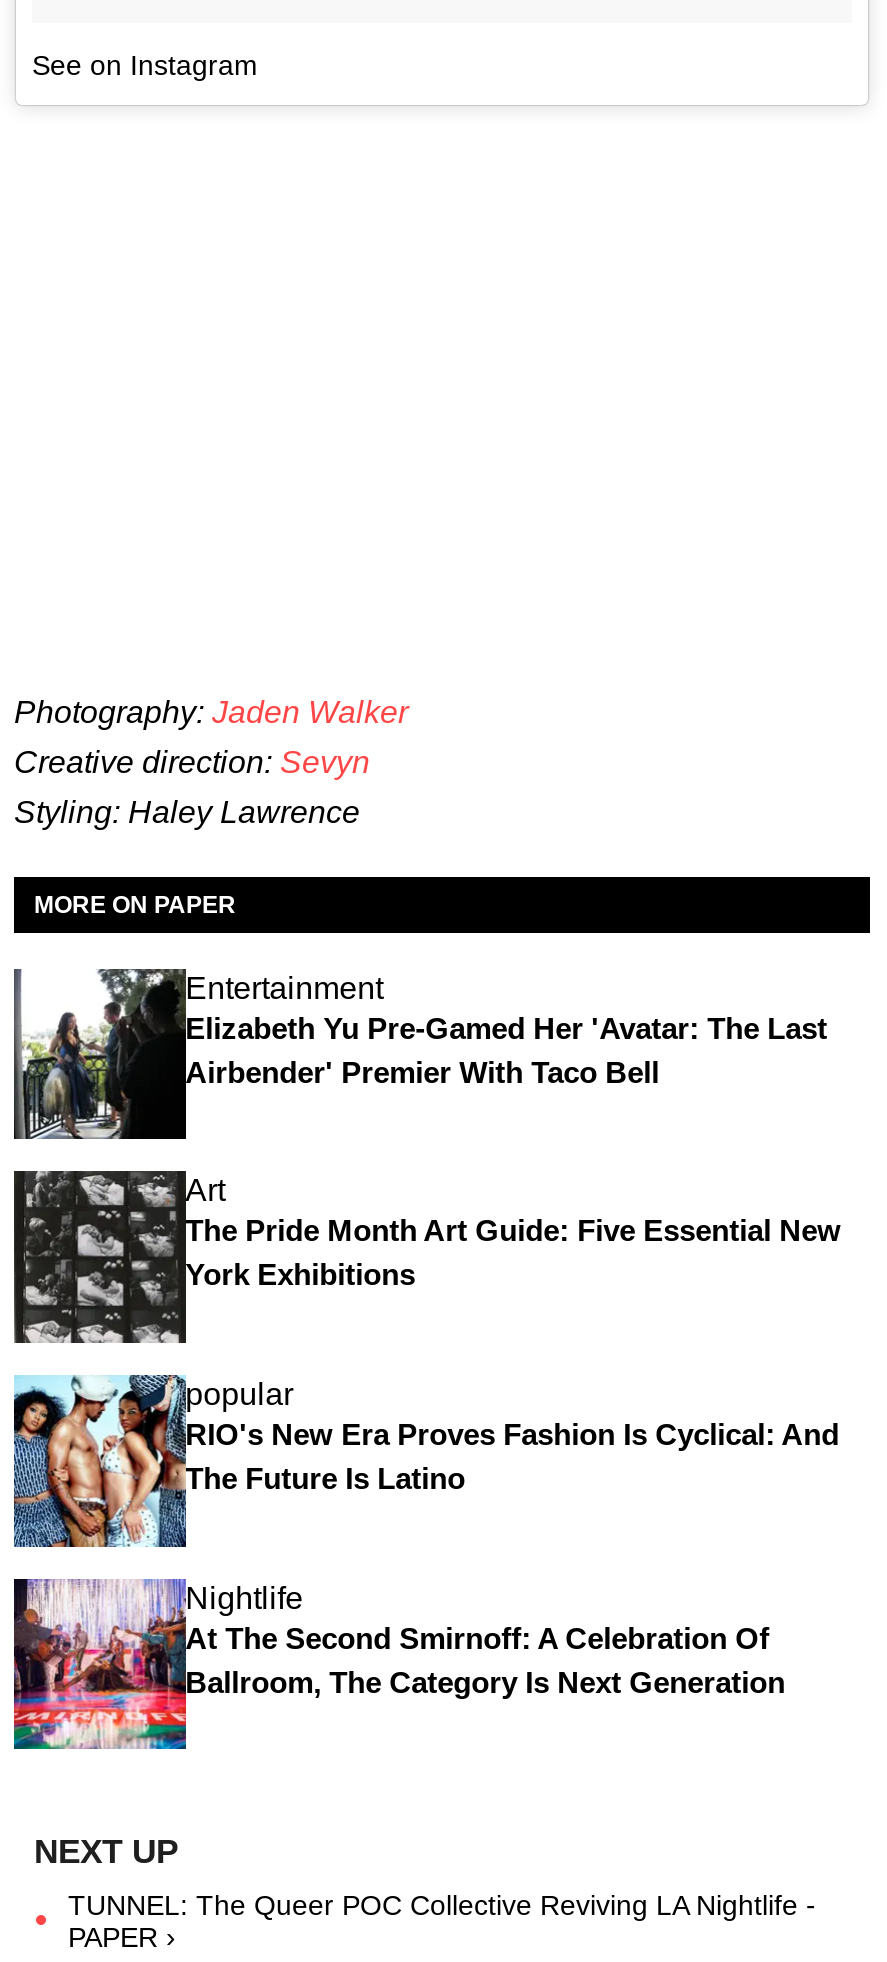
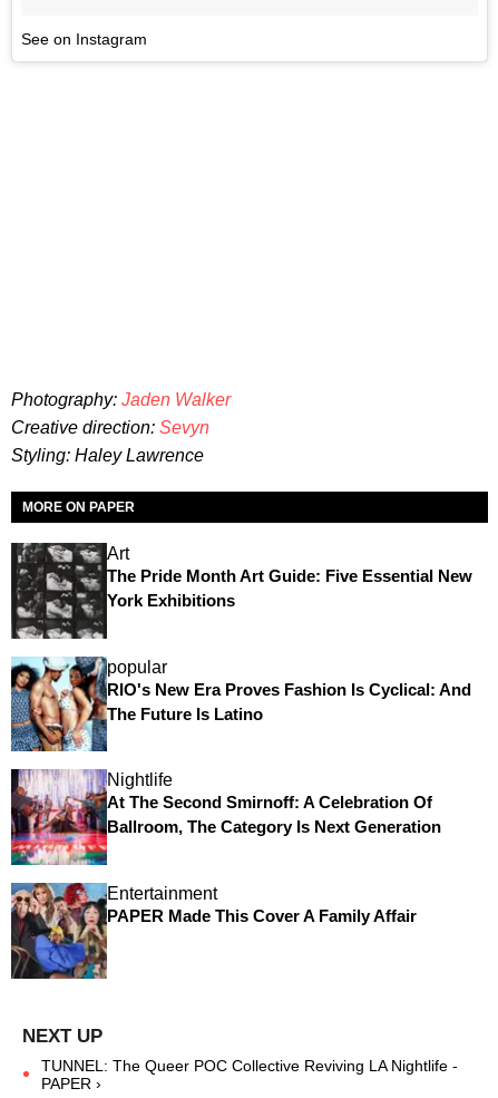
[14,968,827,1140] [image] | Elizabeth Yu Pre-Gamed Her 'Avatar: The Last | Airbender' Premier With Taco Bell -> none
moved [185,971,383,1005] -> [107,884,217,903]: Entertainment
moved [14,1168,841,1698] -> [11,541,472,837]: [image] | Art | The Pride Month Art Guide: Five Essential New | ... | At The Second Smirnoff: A Celebration Of | Ballroom, The Category Is Next Generation
none -> [10,882,416,980] [image] | PAPER Made This Cover A Family Affair

